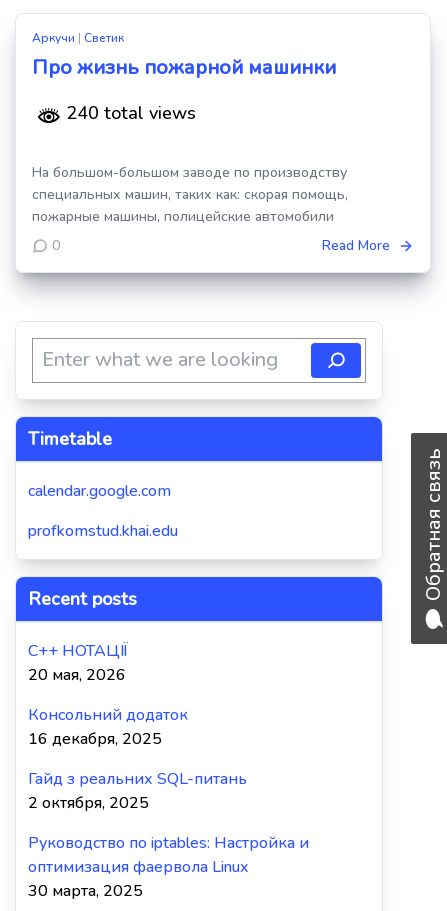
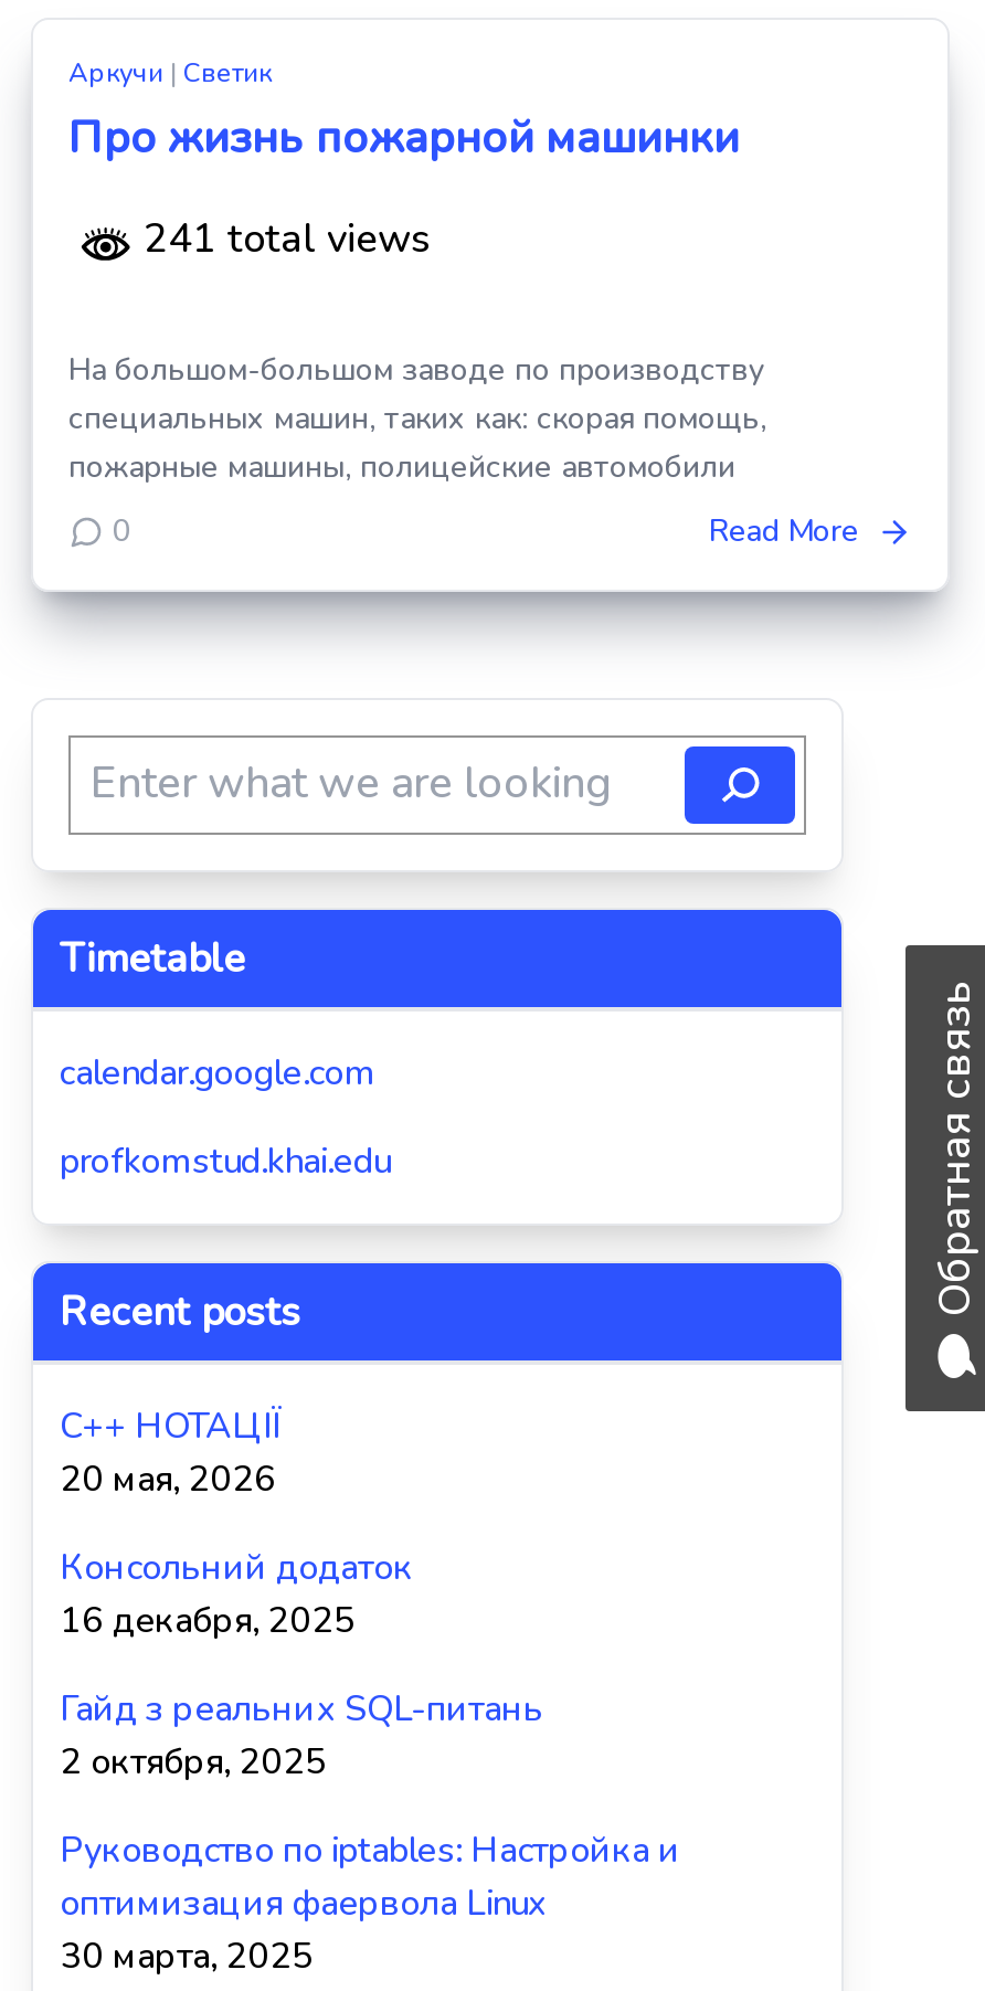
[61,101,196,125] 240 total views -> [133,212,431,265] 241 total views

